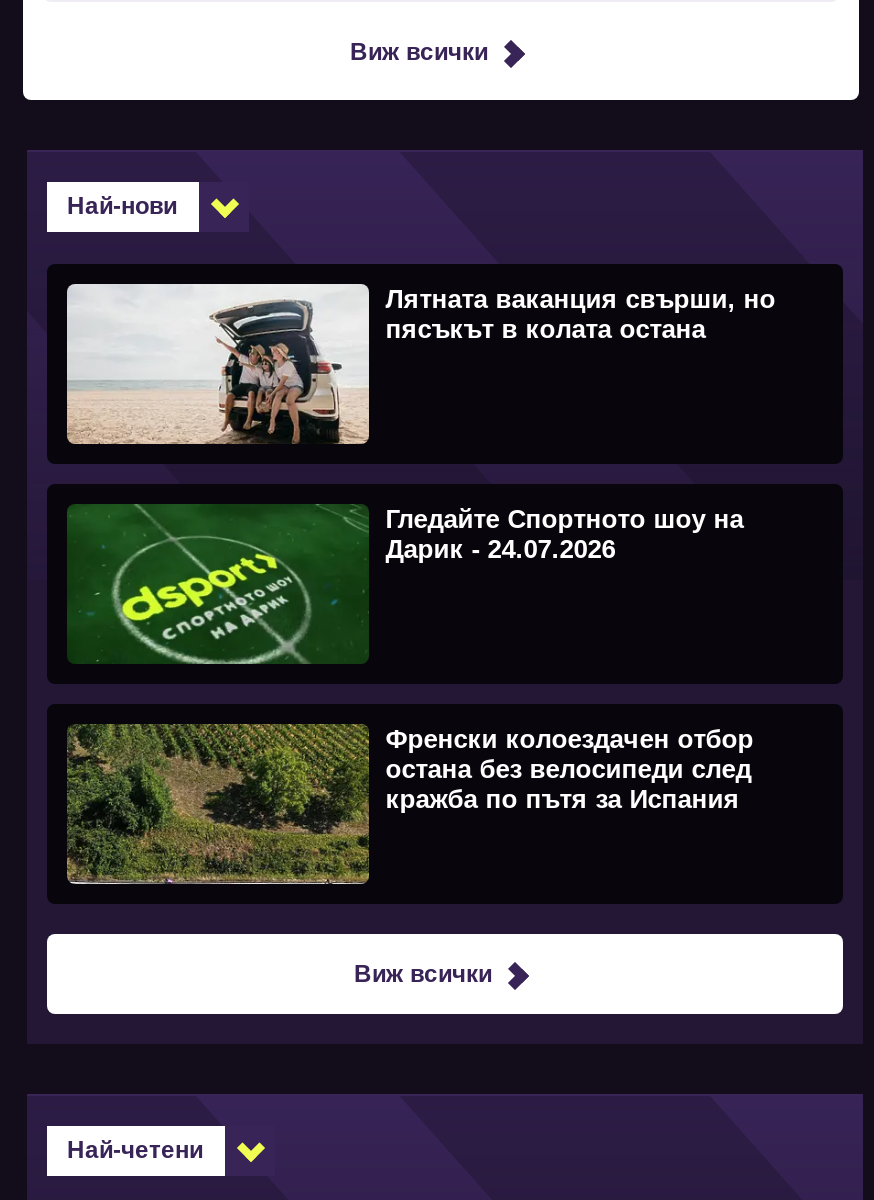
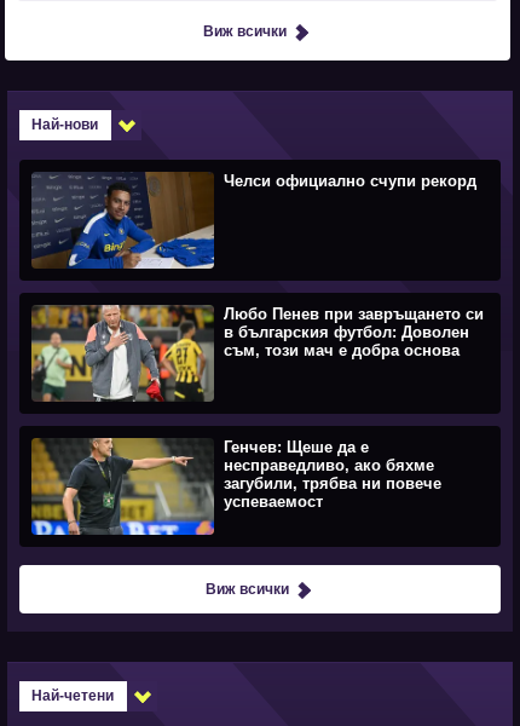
[65,282,775,446] [image] | Лятната ваканция свърши, но | пясъкът в колата остана -> [31,172,477,270] [image] | Челси официално счупи рекорд
[67,504,743,664] [image] | Гледайте Спортното шоу на | Дарик - 24.07.2026 -> [30,304,484,403] [image] | Любо Пенев при завръщането си | в българския футбол: Доволен | съм, този мач е добра основа
[65,724,753,886] [image] | Френски колоездачен отбор | остана без велосипеди след | кражба по пътя за Испания -> [30,438,442,536] [image] | Генчев: Щеше да е | несправедливо, ако бяхме | загубили, трябва ни повече | успеваемост

